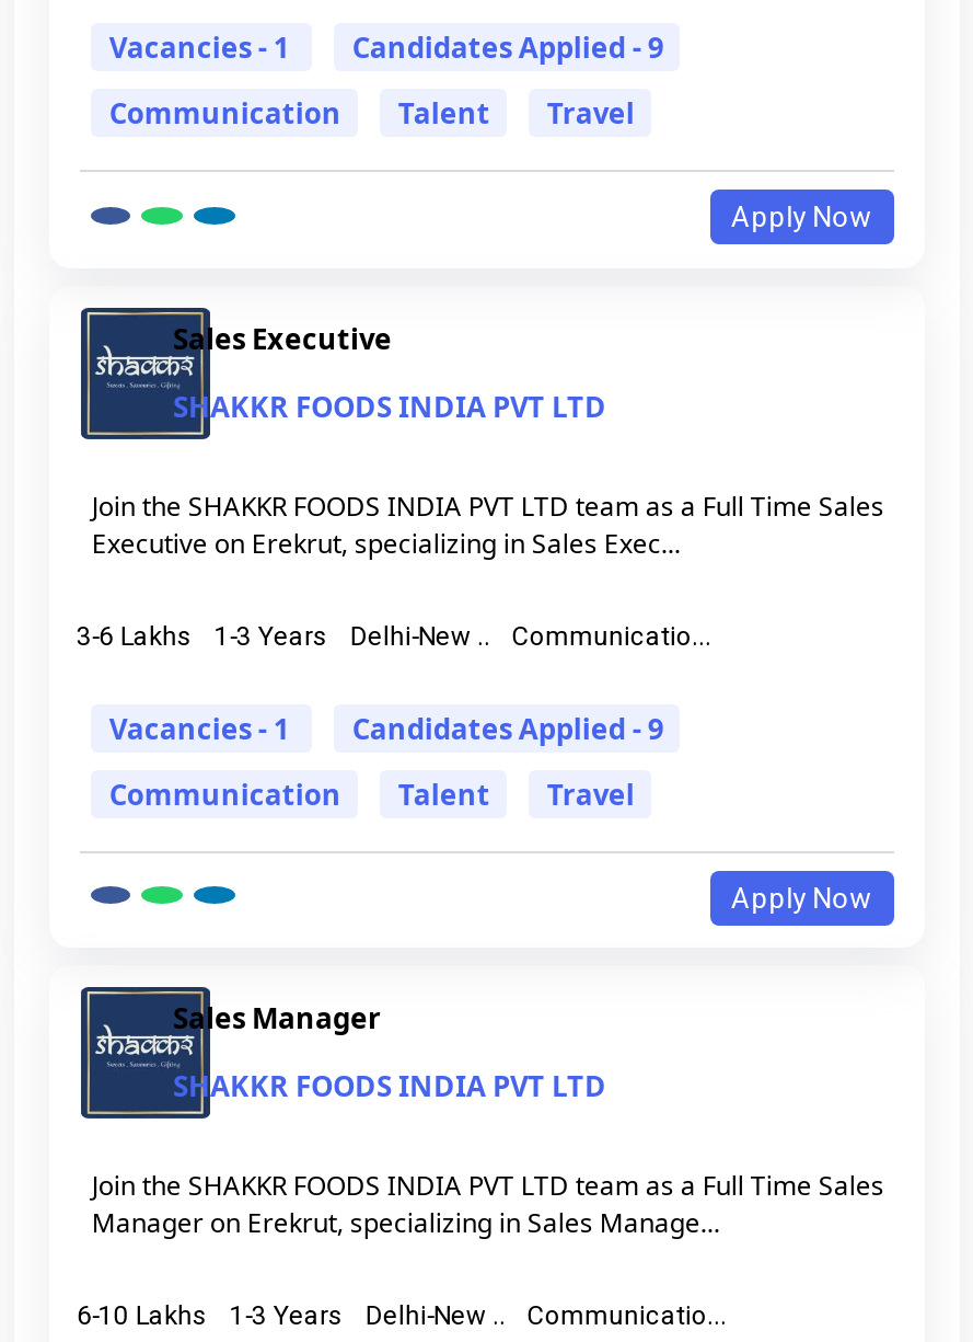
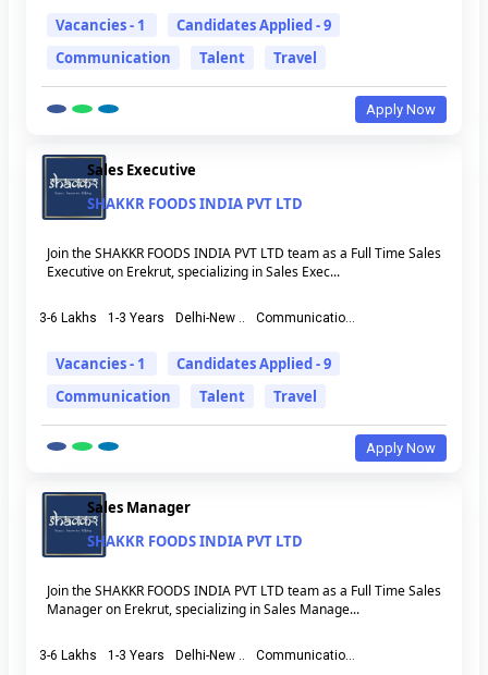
[76,1300,727,1331] 6-10 Lakhs 1-3 Years Delhi-New .. Communicatio... -> [40,648,356,663] 3-6 Lakhs 1-3 Years Delhi-New .. Communicatio...

